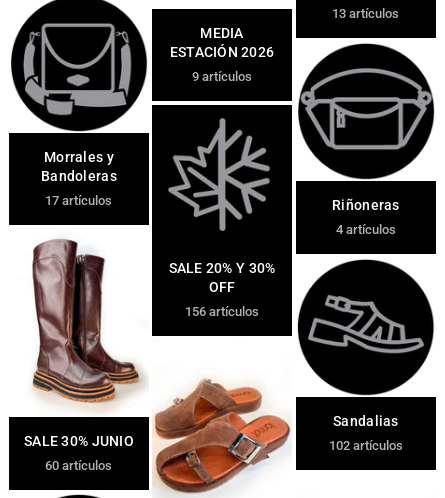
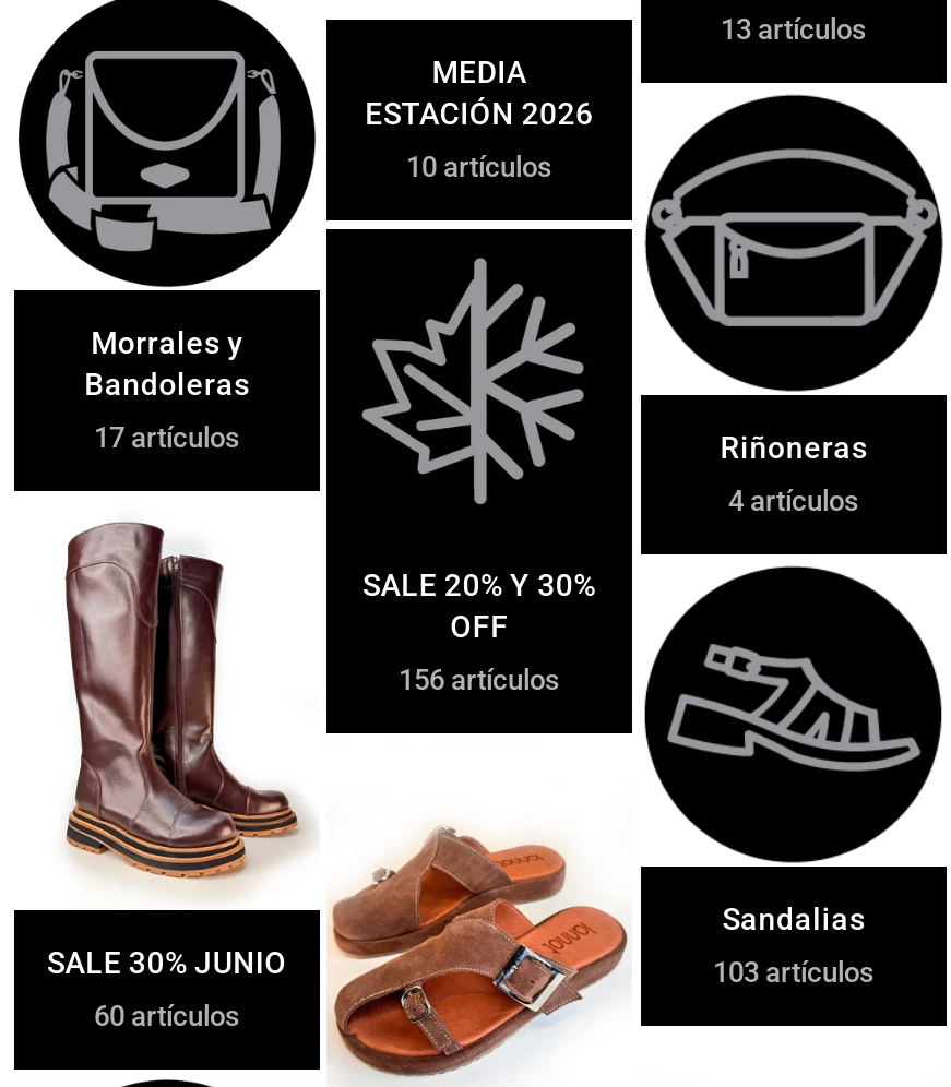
[192,69,252,84] 9 artículos -> [406,150,552,182] 10 artículos
[329,438,403,453] 102 artículos -> [713,957,875,990] 103 artículos

